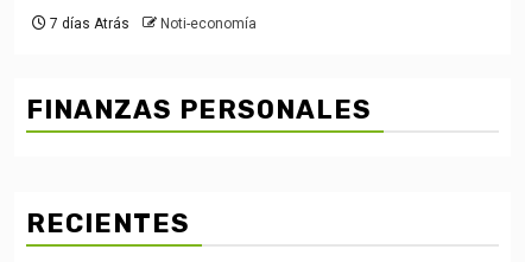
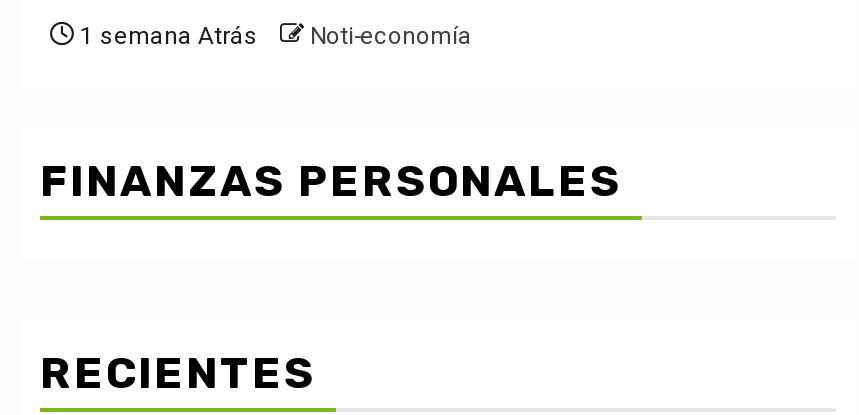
[46,16,257,32] 7 días Atrás Noti-economía -> [74,23,472,51] 1 semana Atrás Noti-economía

